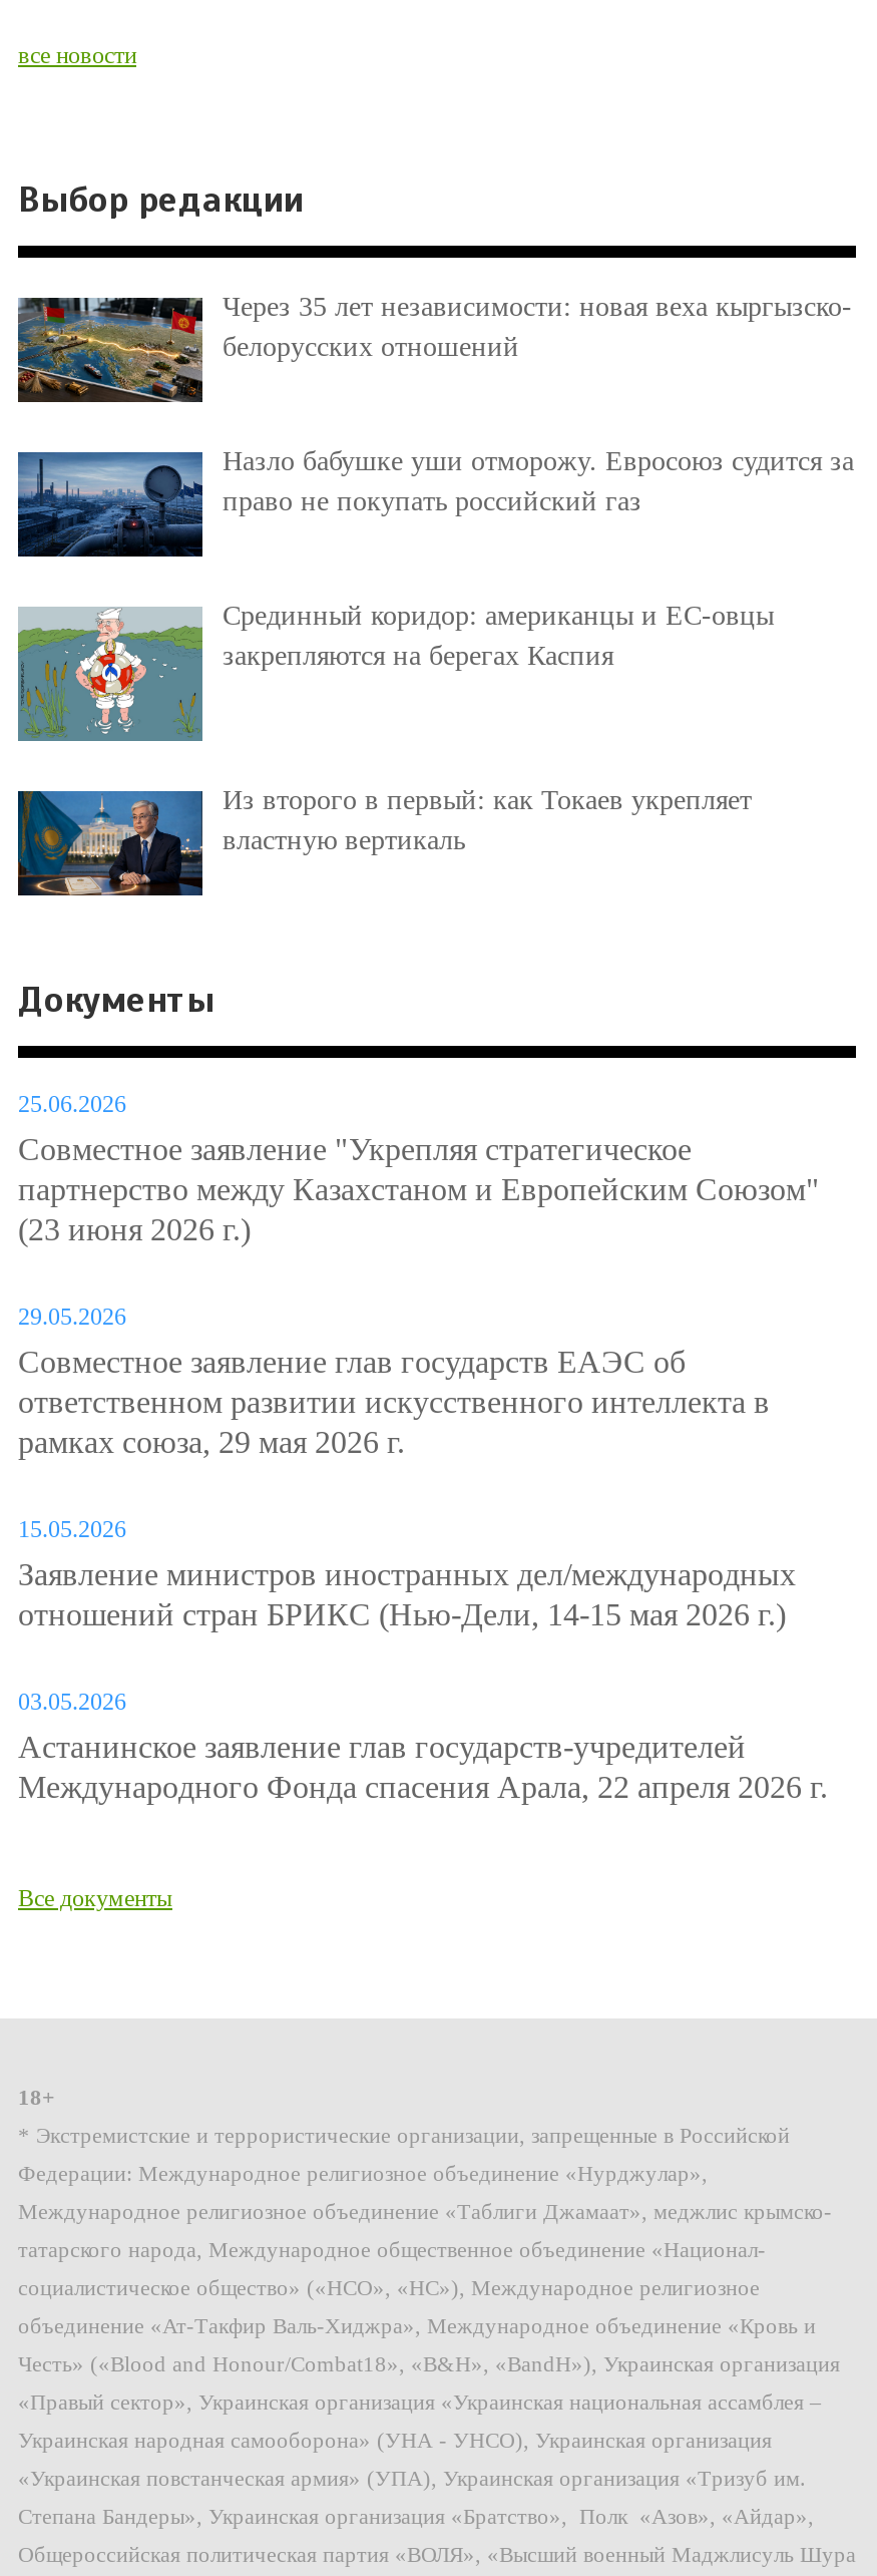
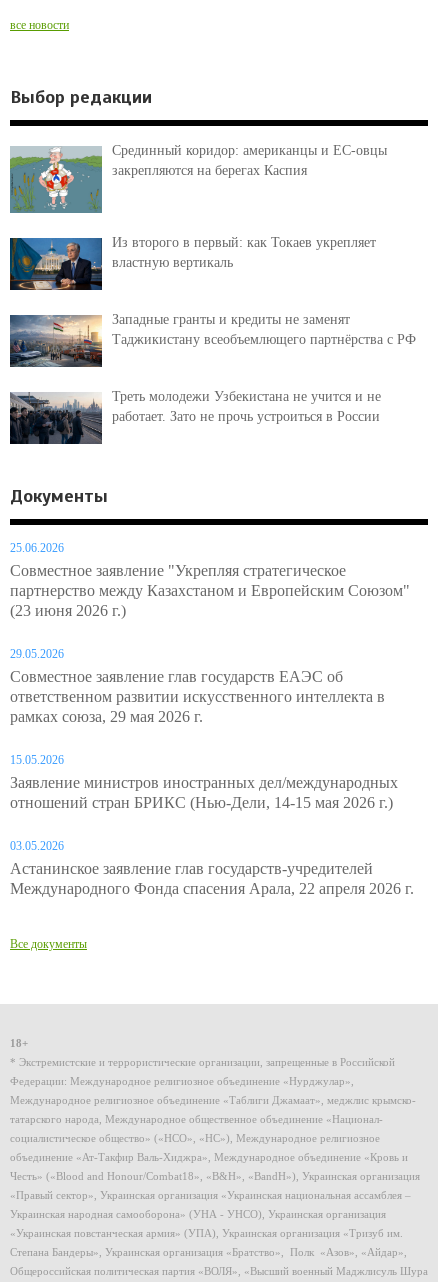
[16,293,852,404] [image] | Через 35 лет независимости: новая веха кыргызско- | белорусских отношений -> none
[16,447,854,565] [image] | Назло бабушке уши отморожу. Евросоюз судится за | право не покупать российский газ -> none
moved [20,600,774,855] -> [11,143,387,270]: [image] | Срединный коридор: американцы и ЕС-овцы | закрепляются на берегах Каспия | Из второго в первый: как Токаев укрепляет | властную вертикаль
none -> [9,312,416,367] [image] | Западные гранты и кредиты не заменят | Таджикистану всеобъемлющего партнёрства с РФ
none -> [9,389,381,445] [image] | Треть молодежи Узбекистана не учится и не | работает. Зато не прочь устроиться в России

